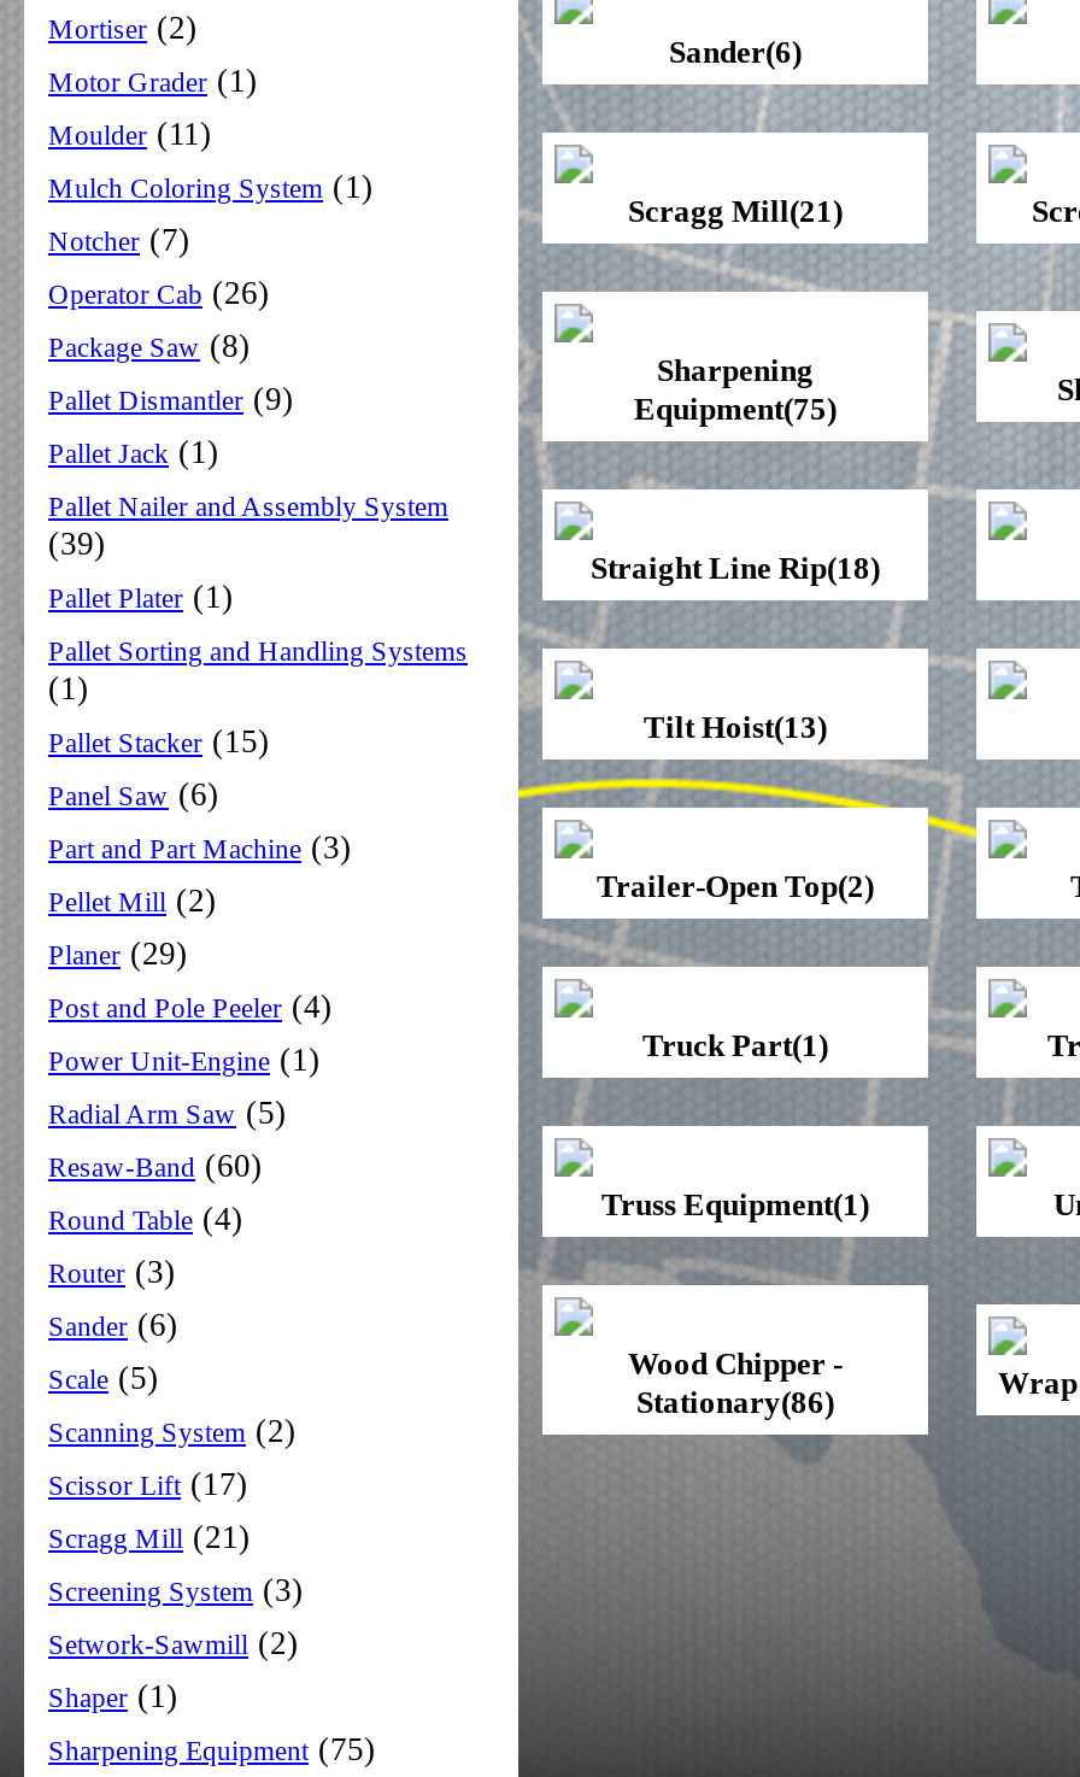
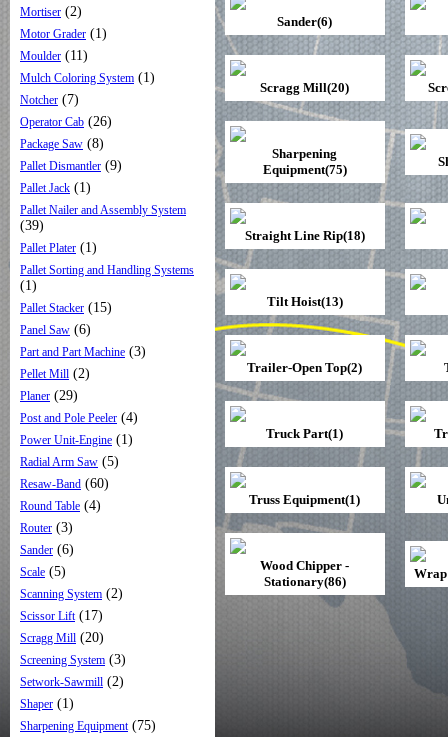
[628,193,843,229] Scragg Mill(21) -> [260,80,349,95] Scragg Mill(20)
[48,1519,251,1555] Scragg Mill (21) -> [20,630,104,645] Scragg Mill (20)

